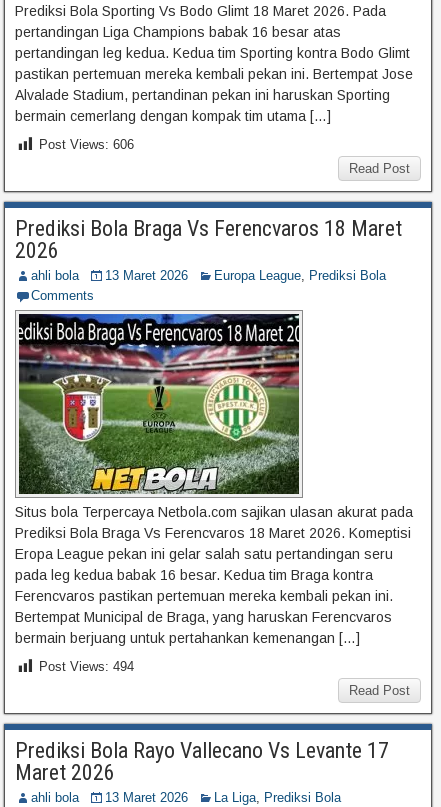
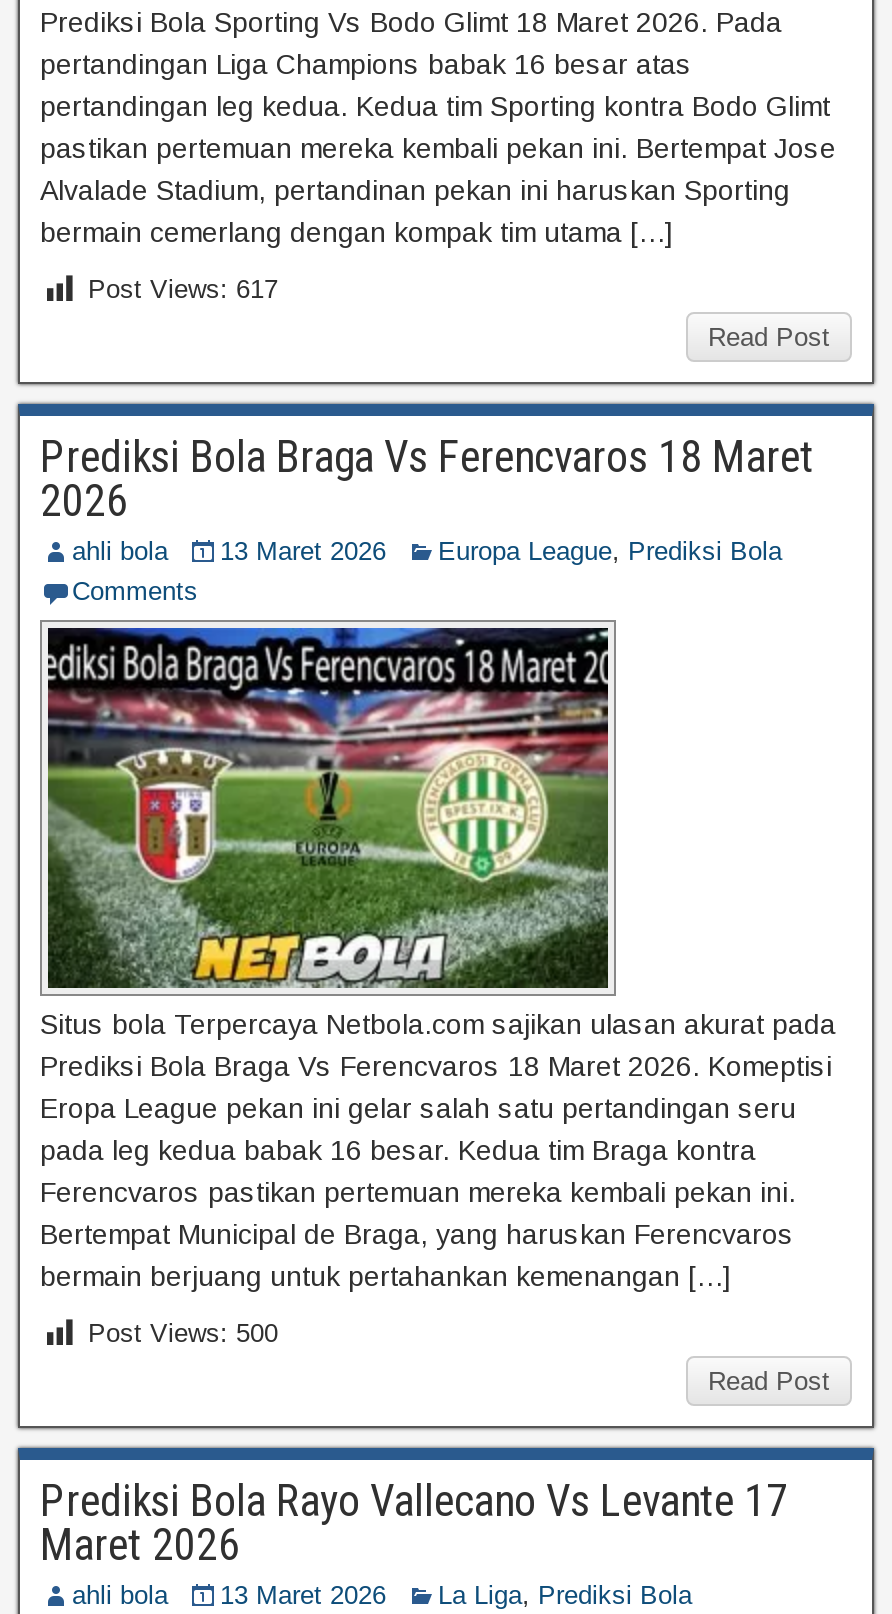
[39,137,134,152] Post Views: 606 -> [88,275,278,305] Post Views: 617
[39,659,134,674] Post Views: 494 -> [88,1318,278,1348] Post Views: 500

